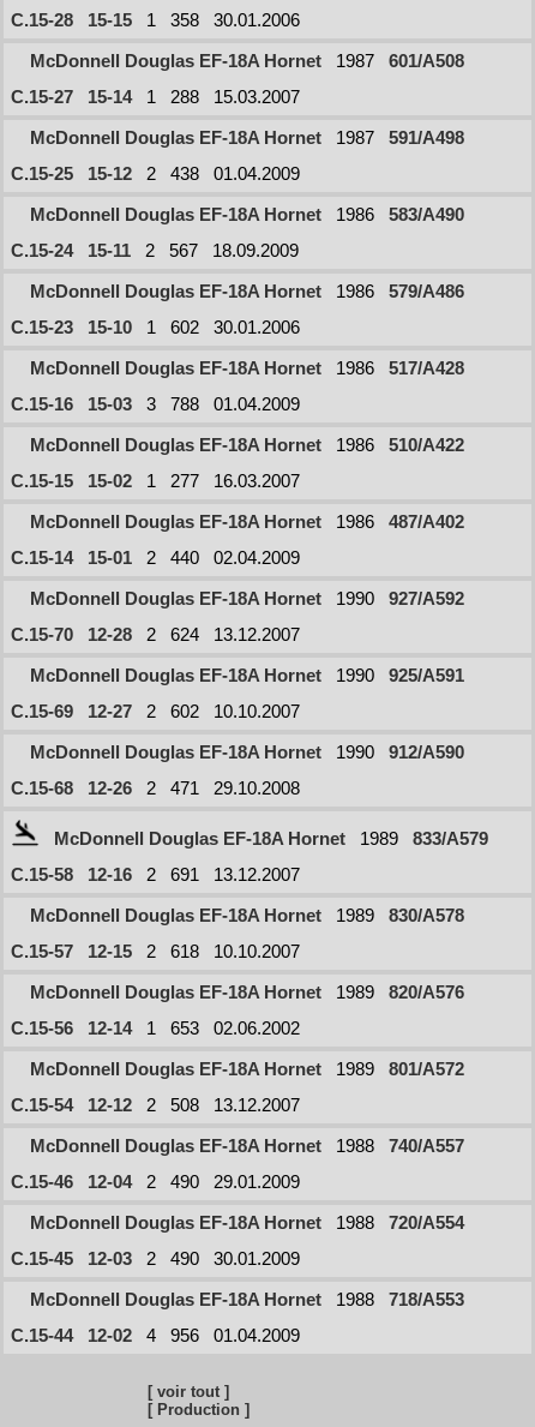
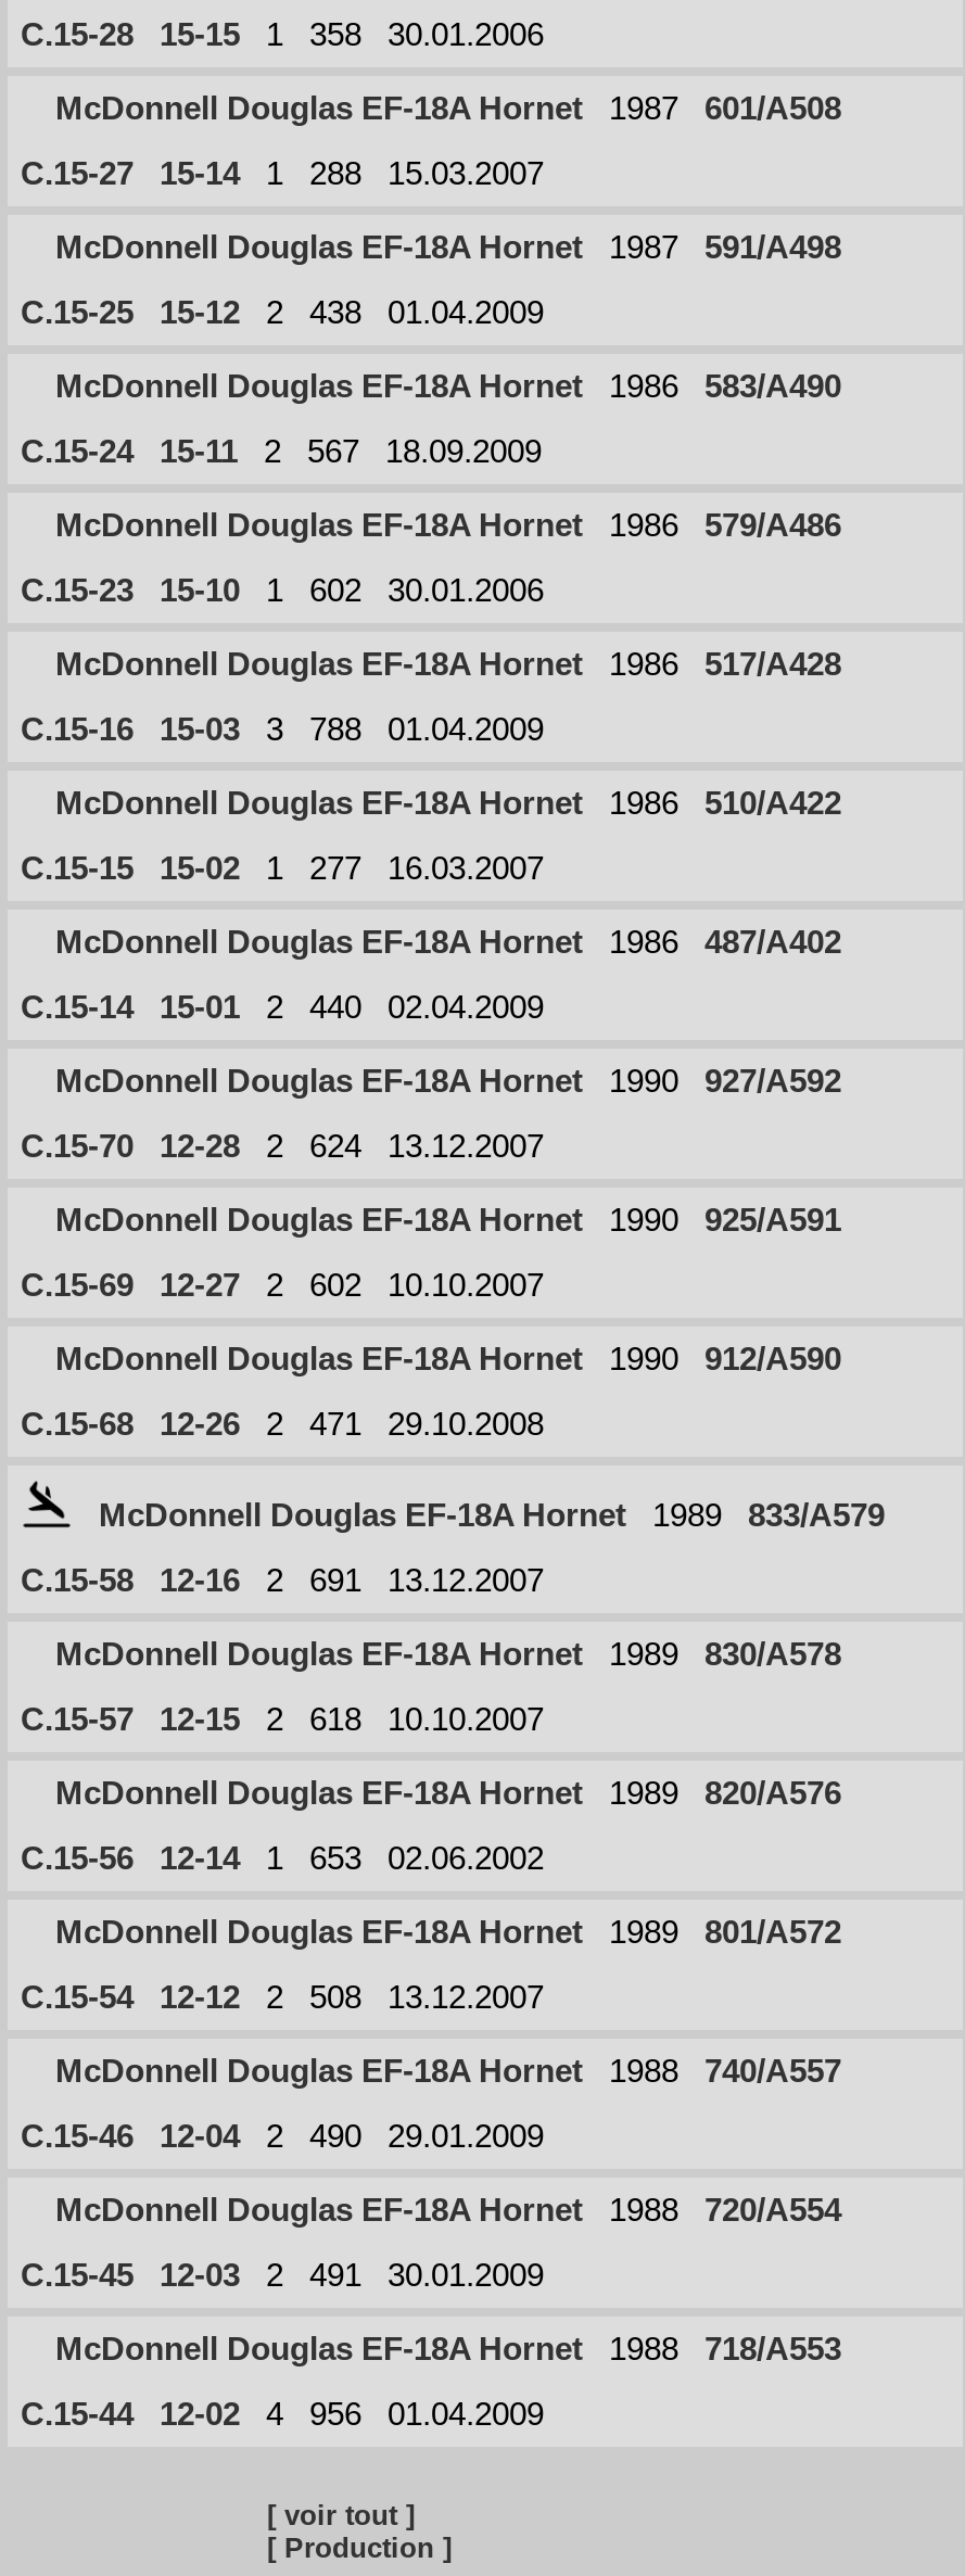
[11,1248,300,1269] C.15-45 12-03 2 490 30.01.2009 -> [21,2256,544,2293] C.15-45 12-03 2 491 30.01.2009

